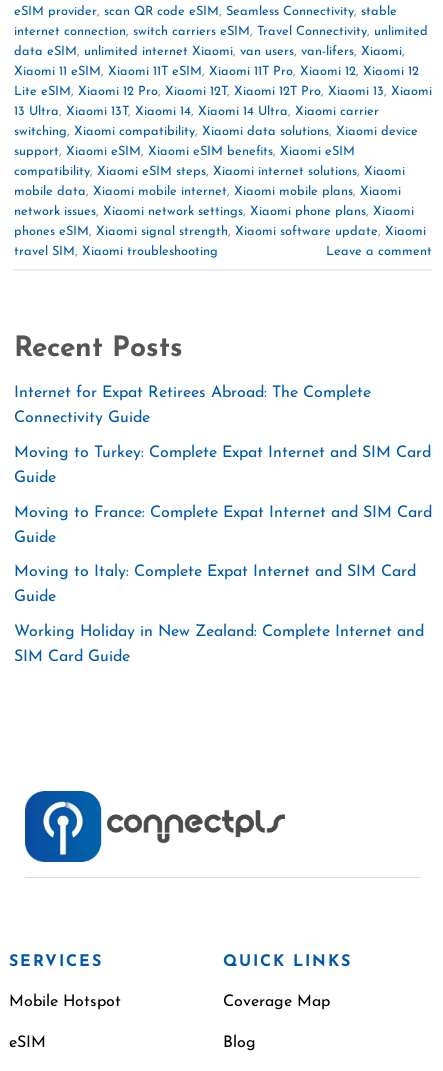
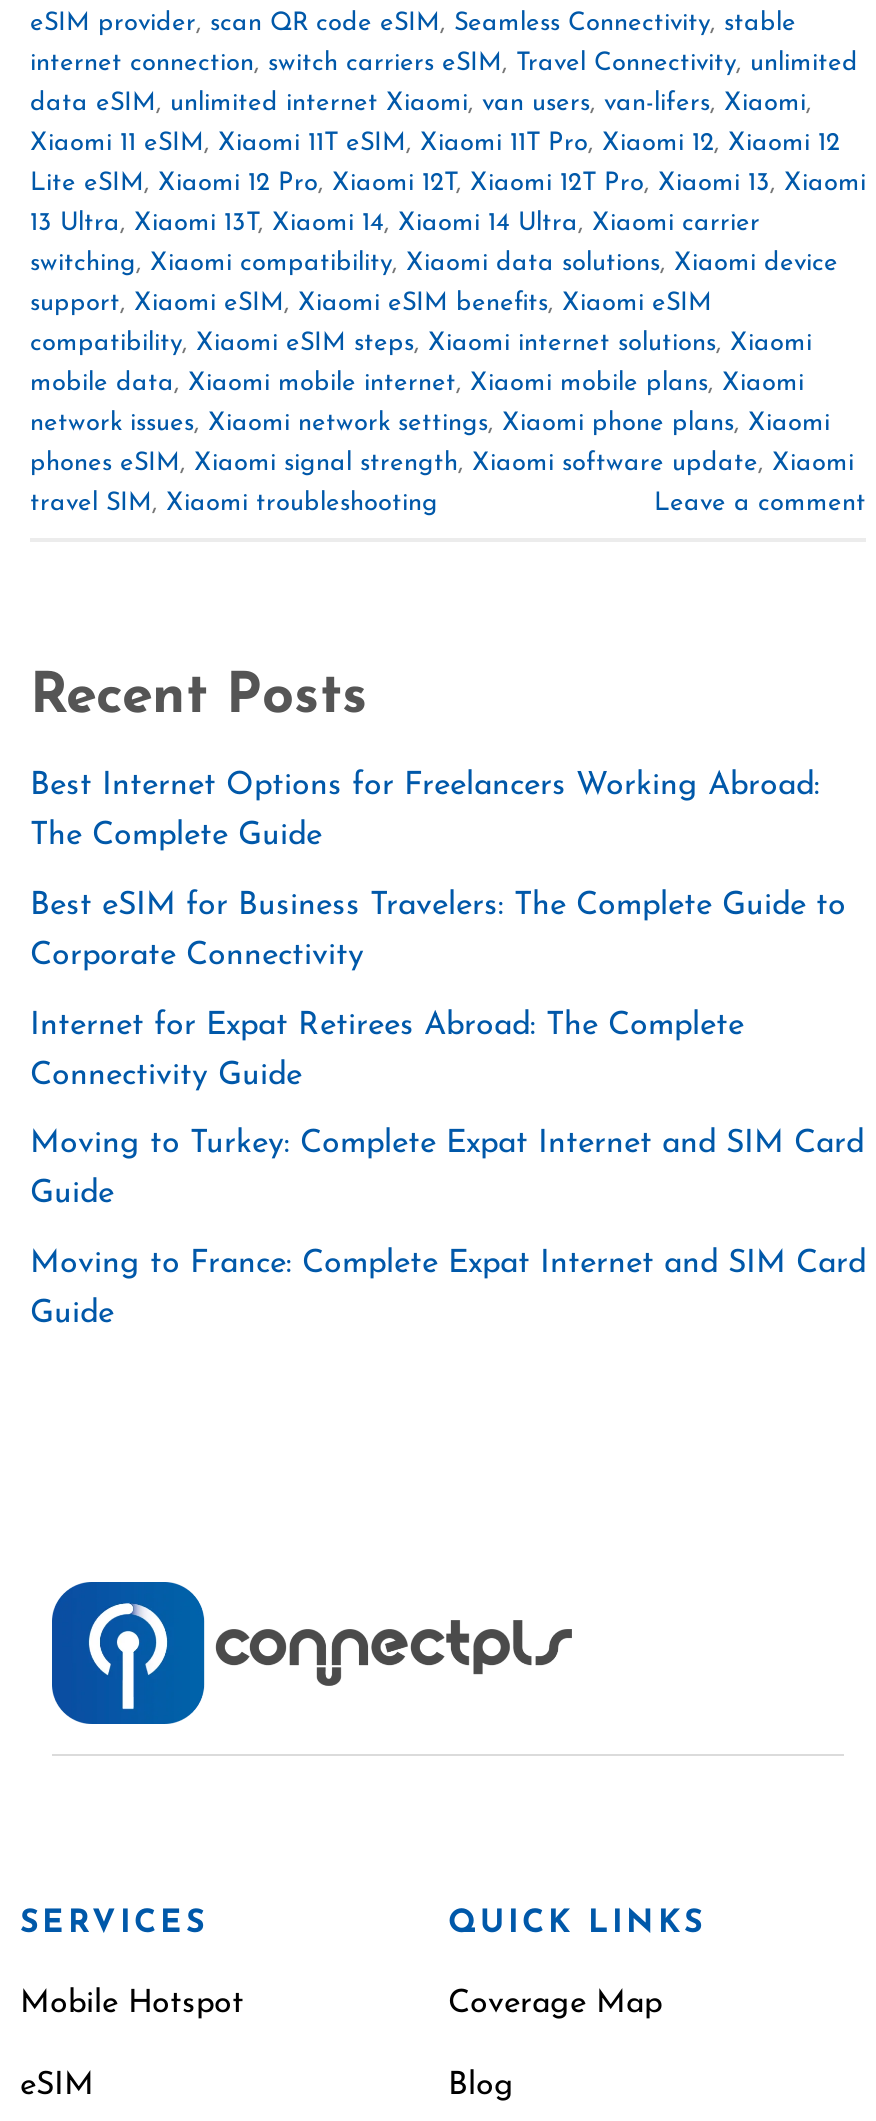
none -> [30,771,846,972] Best Internet Options for Freelancers Working Abroad: | The Complete Guide | Best eSIM for Business Travelers: The Complete Guide to | Corporate Connectivity
moved [14,385,432,546] -> [30,1009,866,1330]: Internet for Expat Retirees Abroad: The Complete | Connectivity Guide | Moving to Turkey: Complete Expat Internet and SIM Card | Guide | Moving to France: Complete Expat Internet and SIM Card | Guide
[14,564,424,665] Moving to Italy: Complete Expat Internet and SIM Card | Guide | Working Holiday in New Zealand: Complete Internet and | SIM Card Guide -> none

